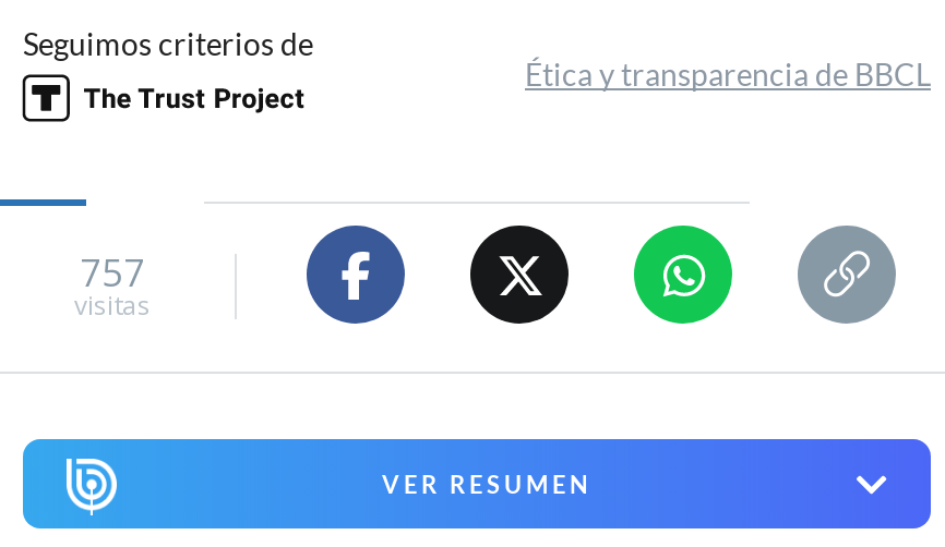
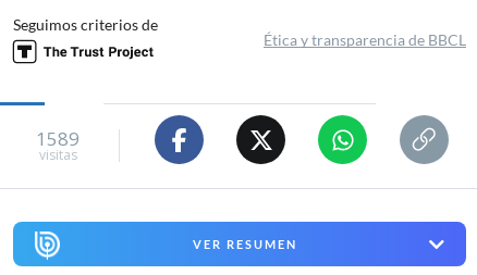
[80,247,145,297] 757 -> [36,126,79,151] 1589

